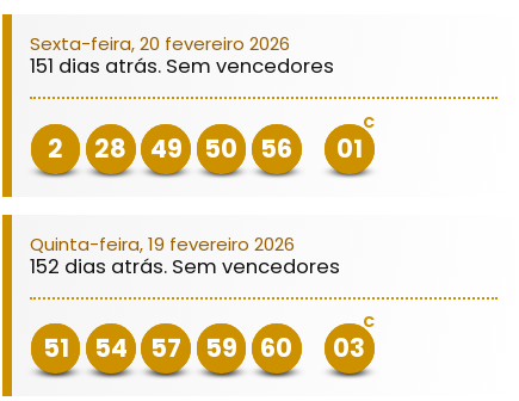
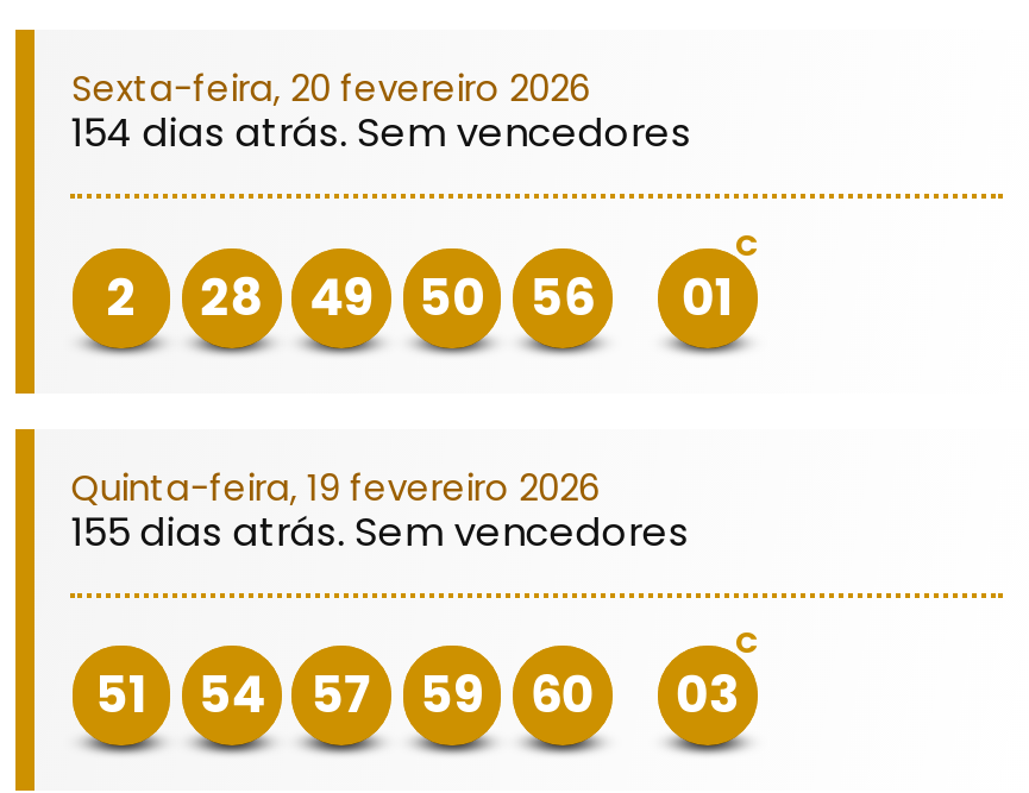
[30,53,335,80] 151 dias atrás. Sem vencedores -> [71,107,692,161] 154 dias atrás. Sem vencedores
[30,253,341,280] 152 dias atrás. Sem vencedores -> [71,505,690,559] 155 dias atrás. Sem vencedores

